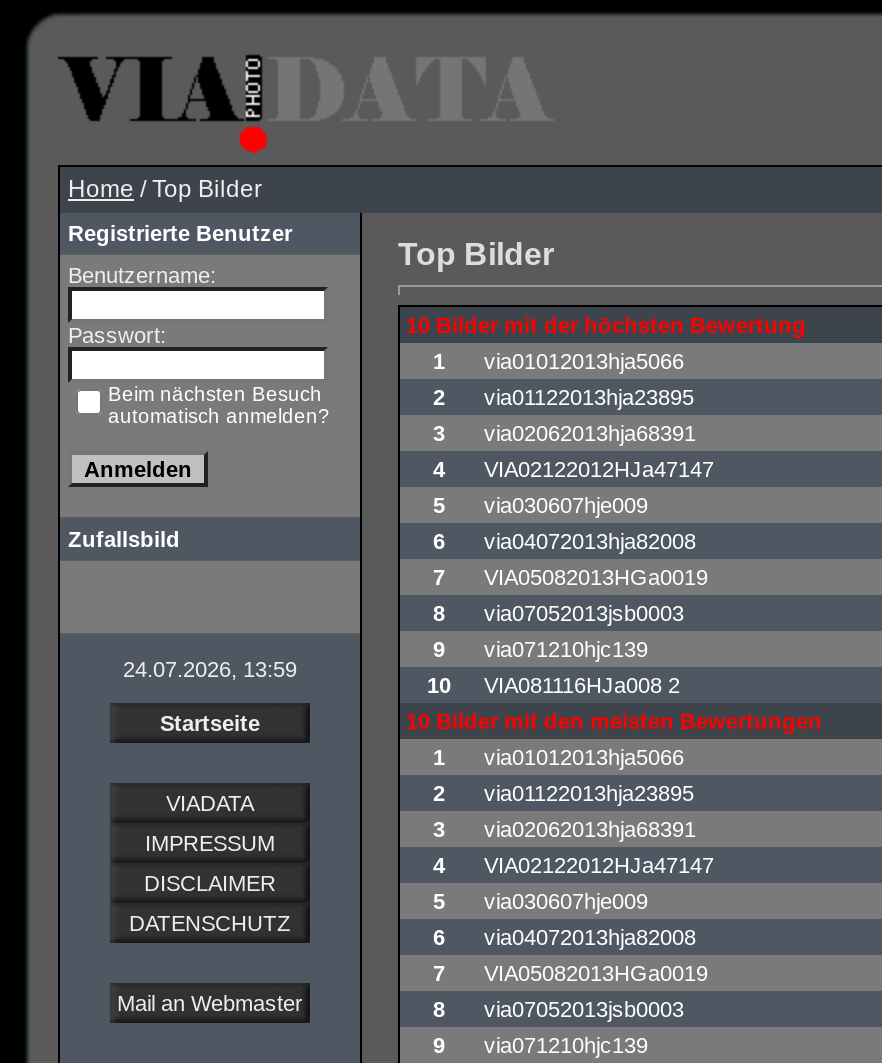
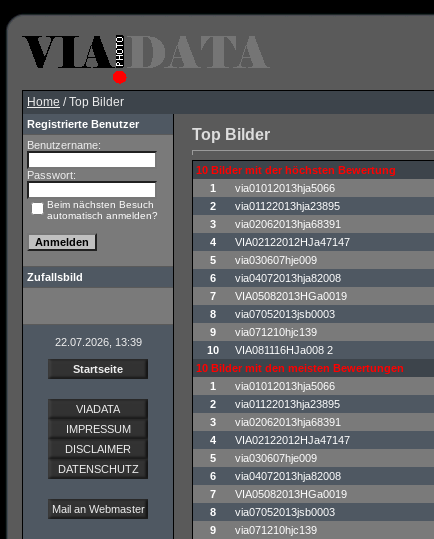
[123,657,297,681] 24.07.2026, 13:59 -> [54,336,141,348] 22.07.2026, 13:39

